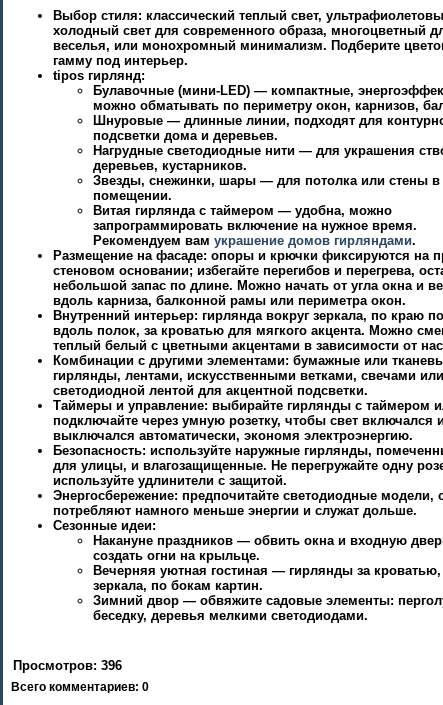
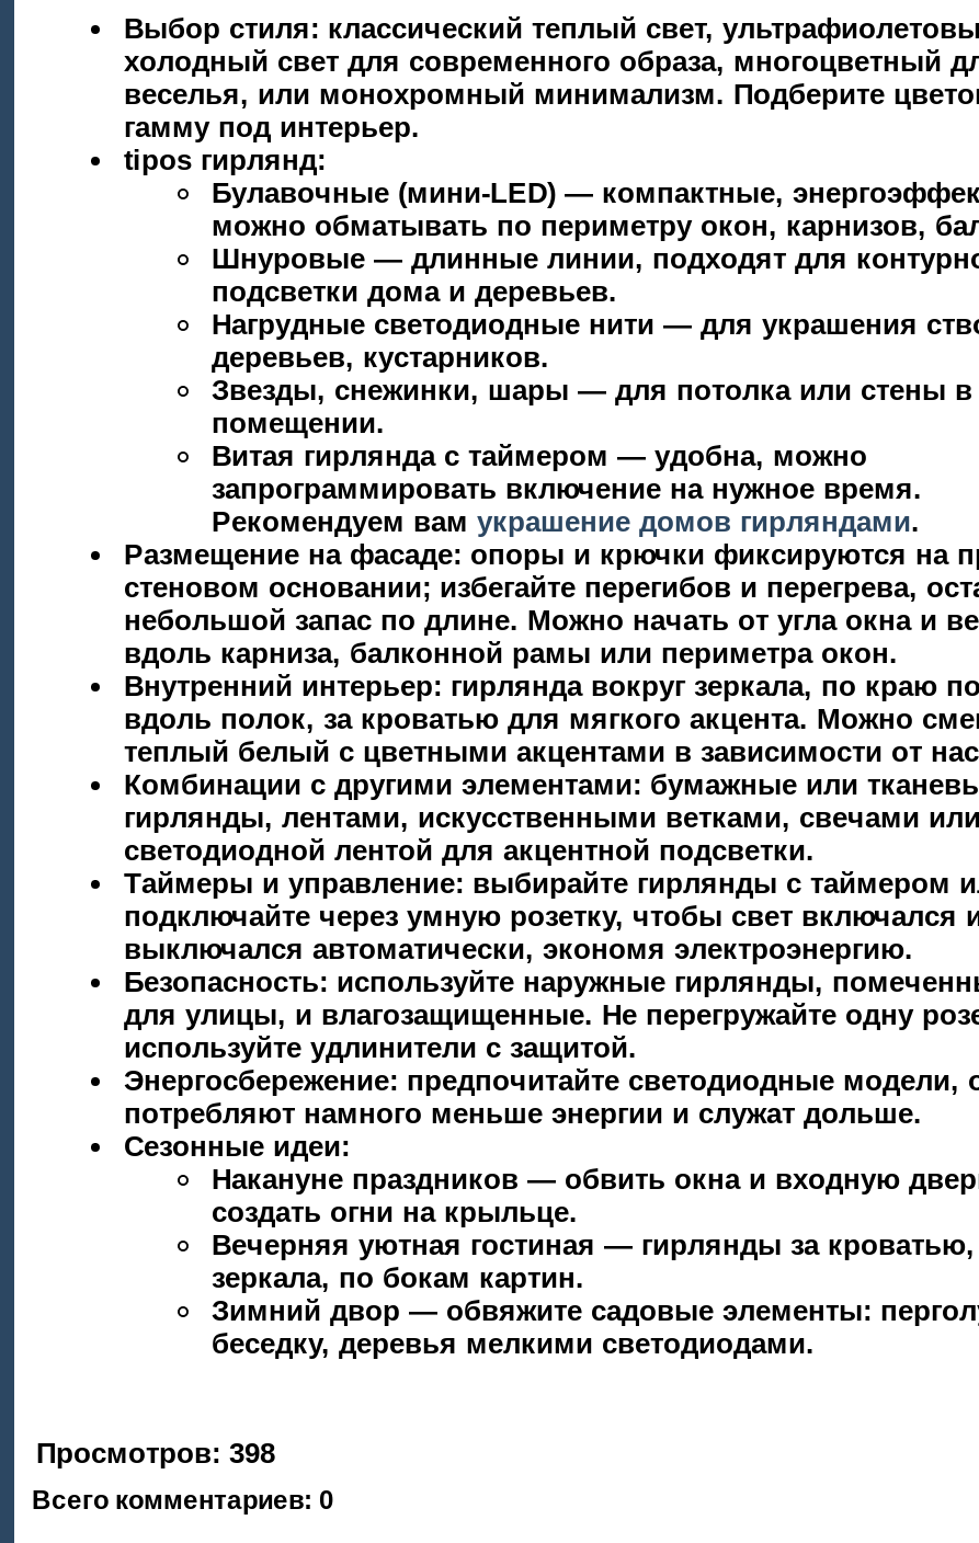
[13,658,122,673] Просмотров: 396 -> [36,1437,275,1470] Просмотров: 398

